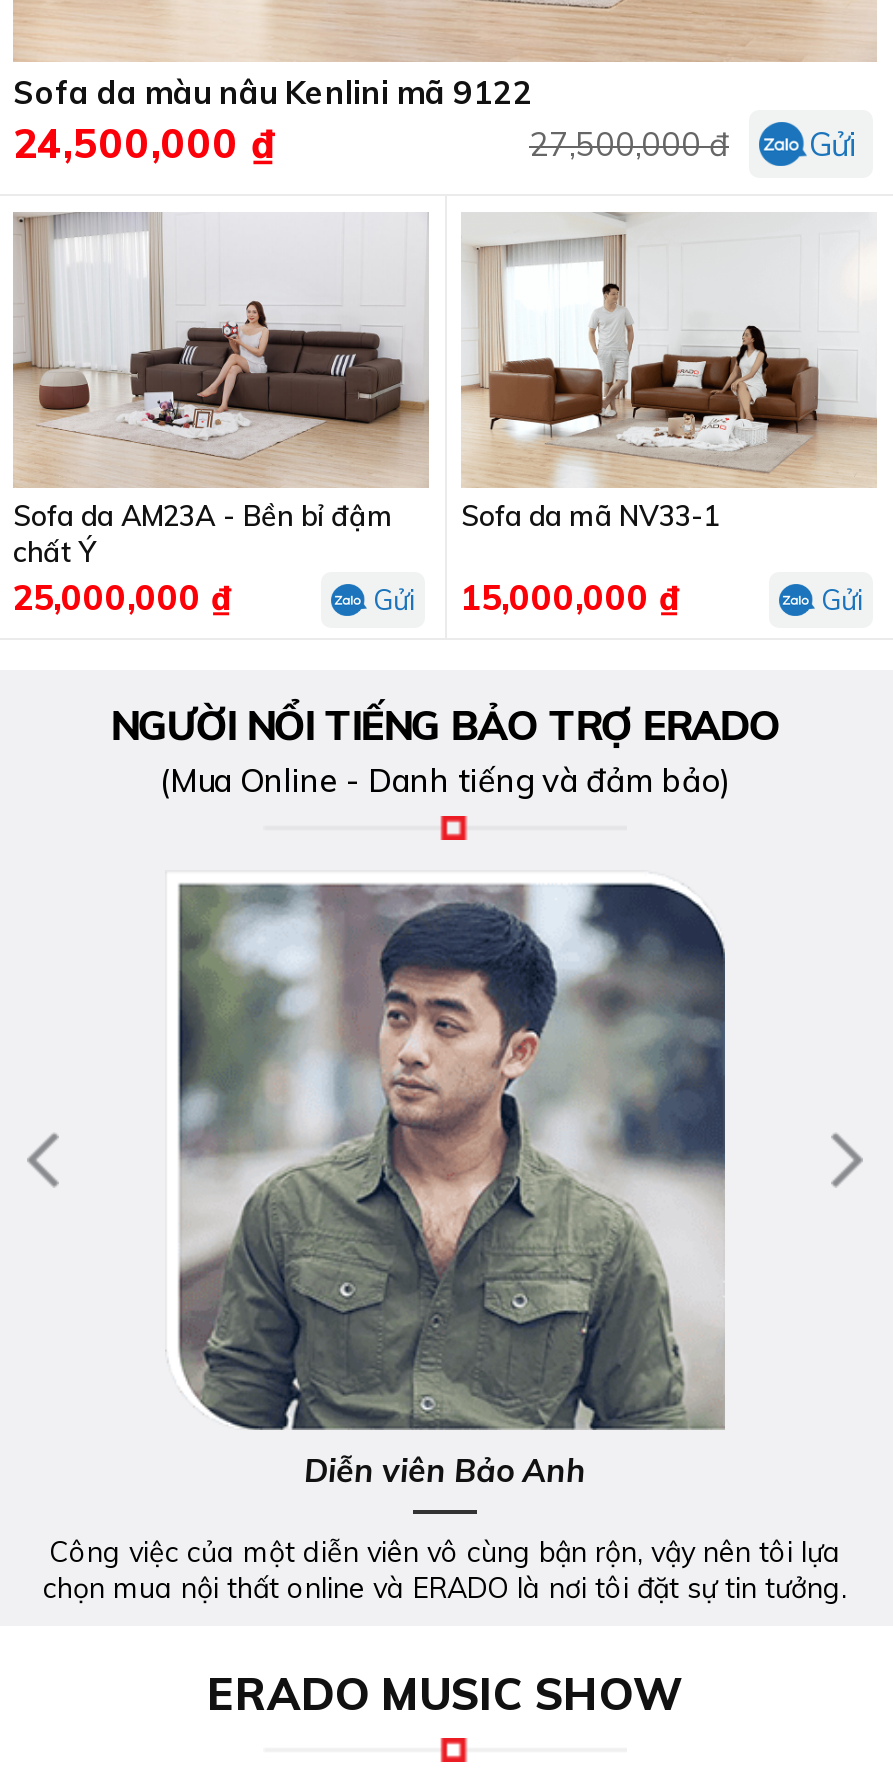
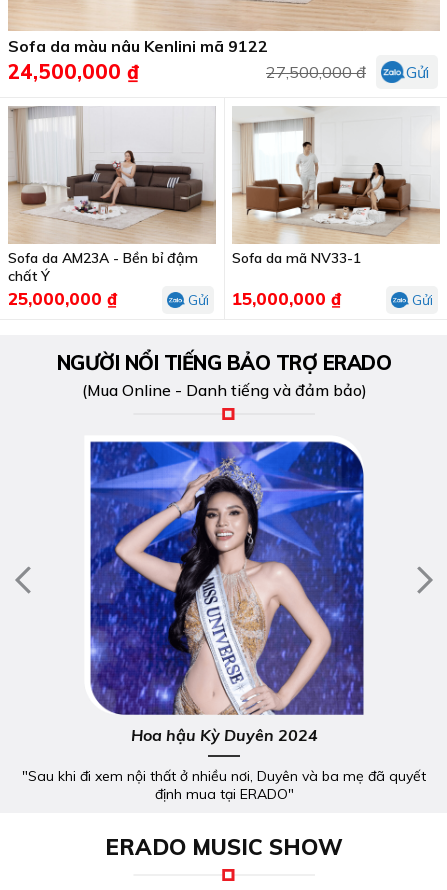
[177,882,727,1490] [image] | Diễn viên Bảo Anh -> [90,441,364,745] [image] | Hoa hậu Kỳ Duyên 2024
[43,1534,847,1606] Công việc của một diễn viên vô cùng bận rộn, vậy nên tôi lựa | chọn mua nội thất online và ERADO là nơi tôi đặt sự tin tưởng. -> [22,767,426,803] "Sau khi đi xem nội thất ở nhiều nơi, Duyên và ba mẹ đã quyết | định mua tại ERADO"

